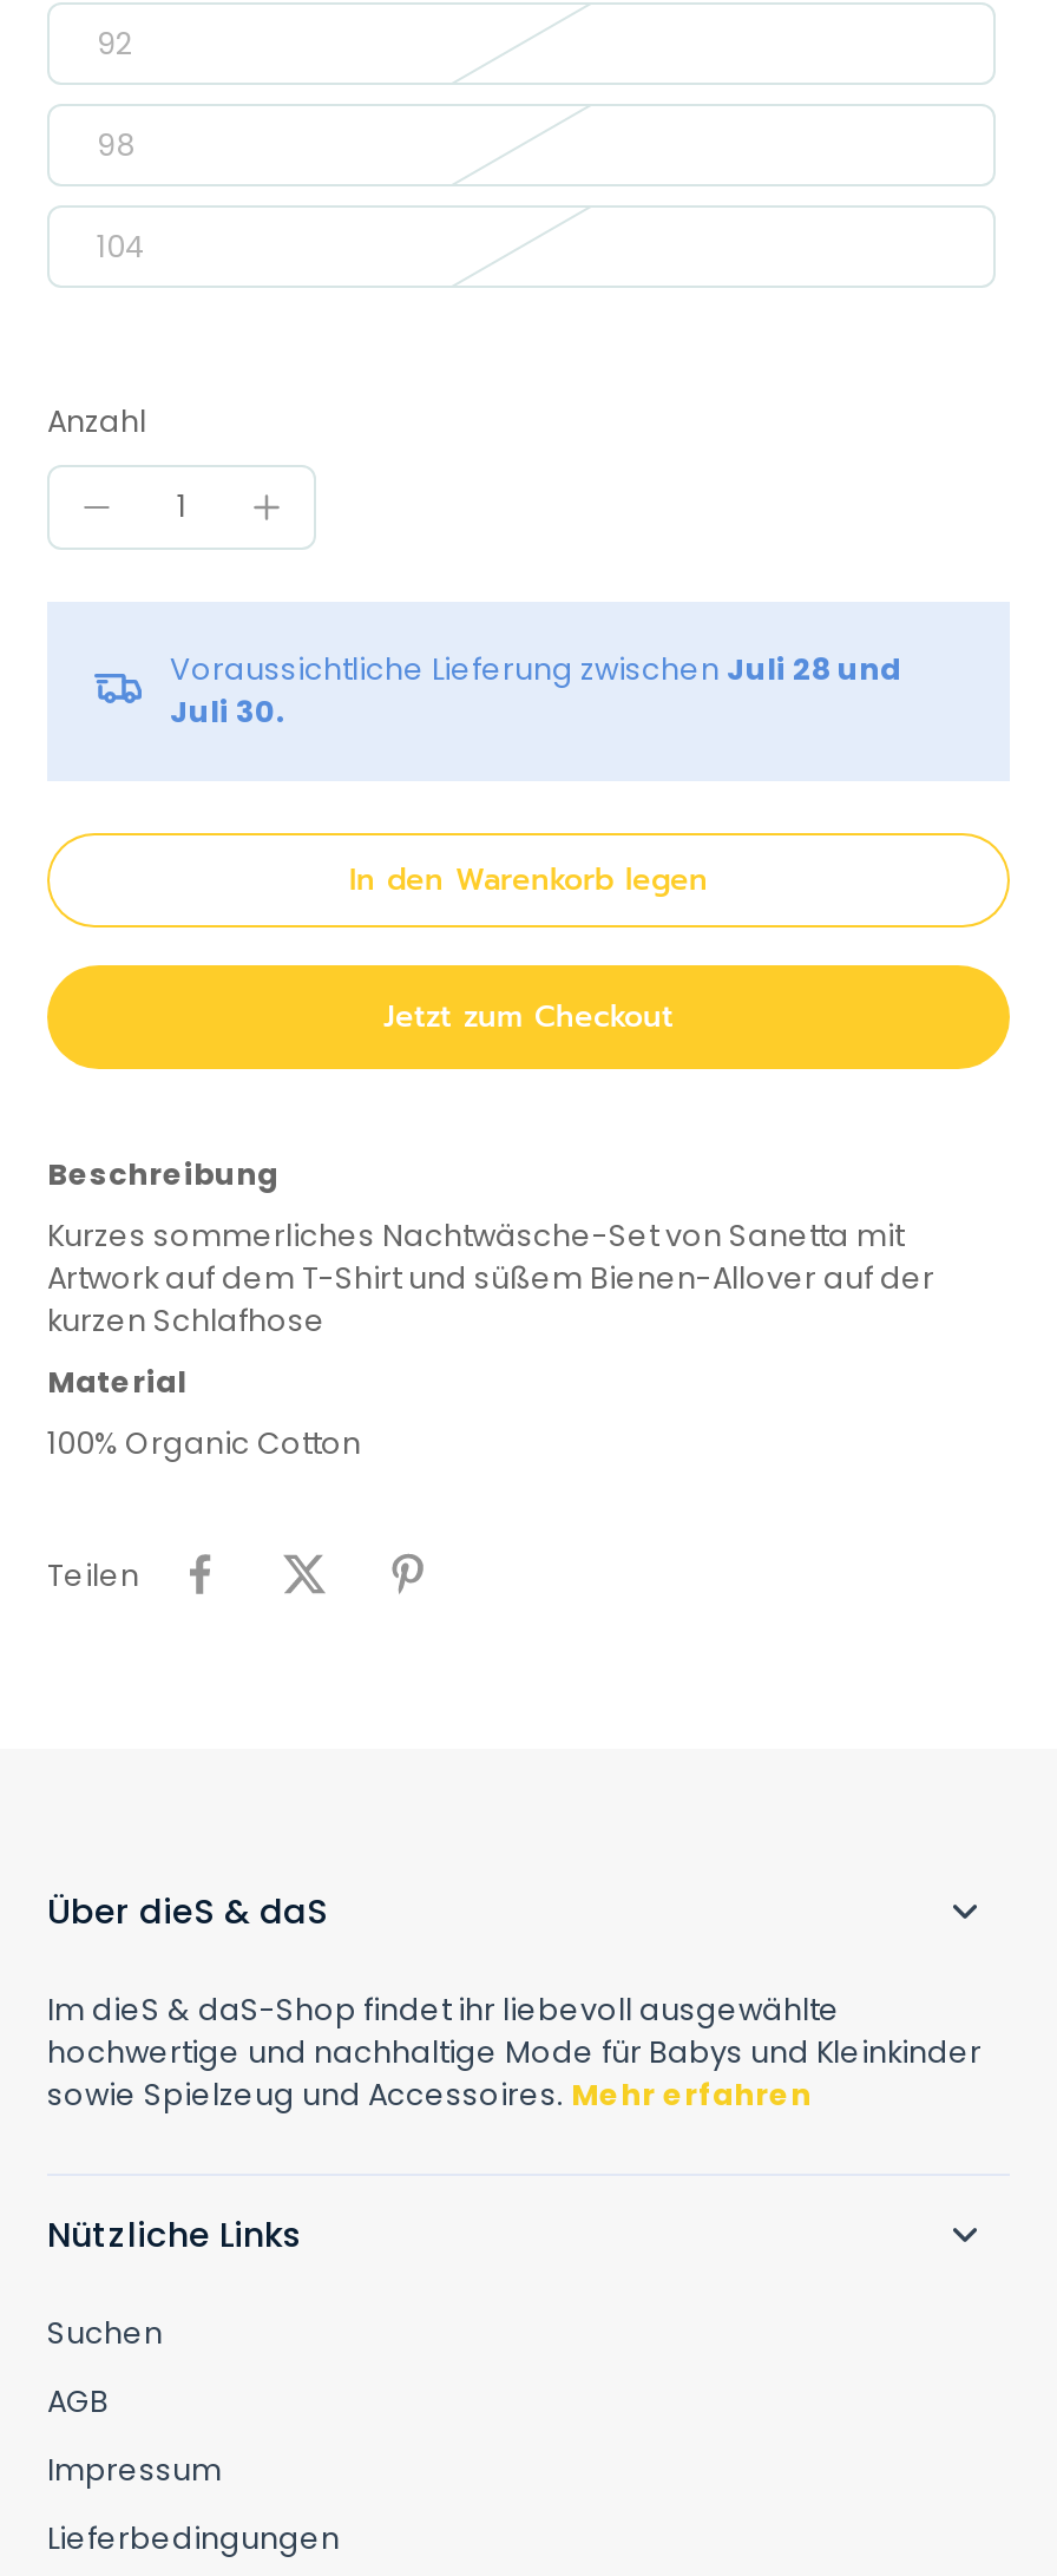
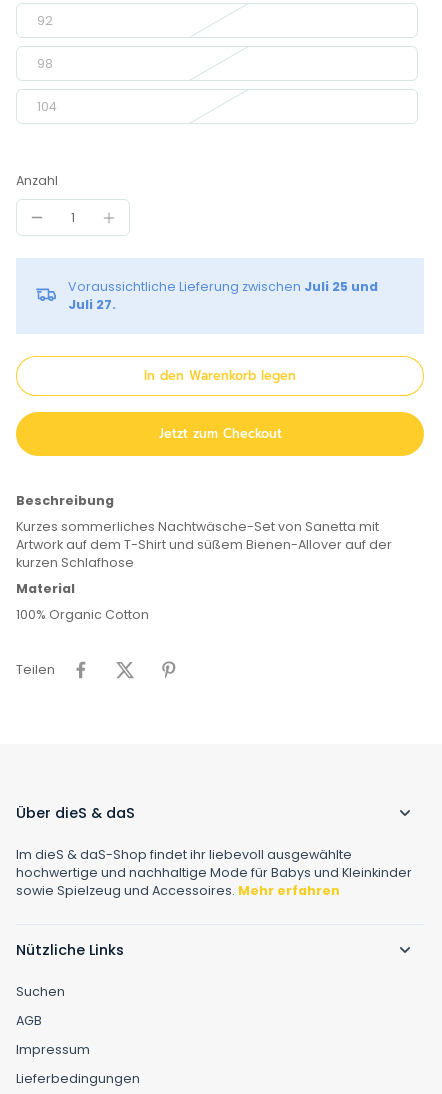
[170,650,901,690] Voraussichtliche Lieferung zwischen Juli 28 und -> [68,278,378,295] Voraussichtliche Lieferung zwischen Juli 25 und
[170,692,285,733] Juli 30. -> [68,296,116,313] Juli 27.

